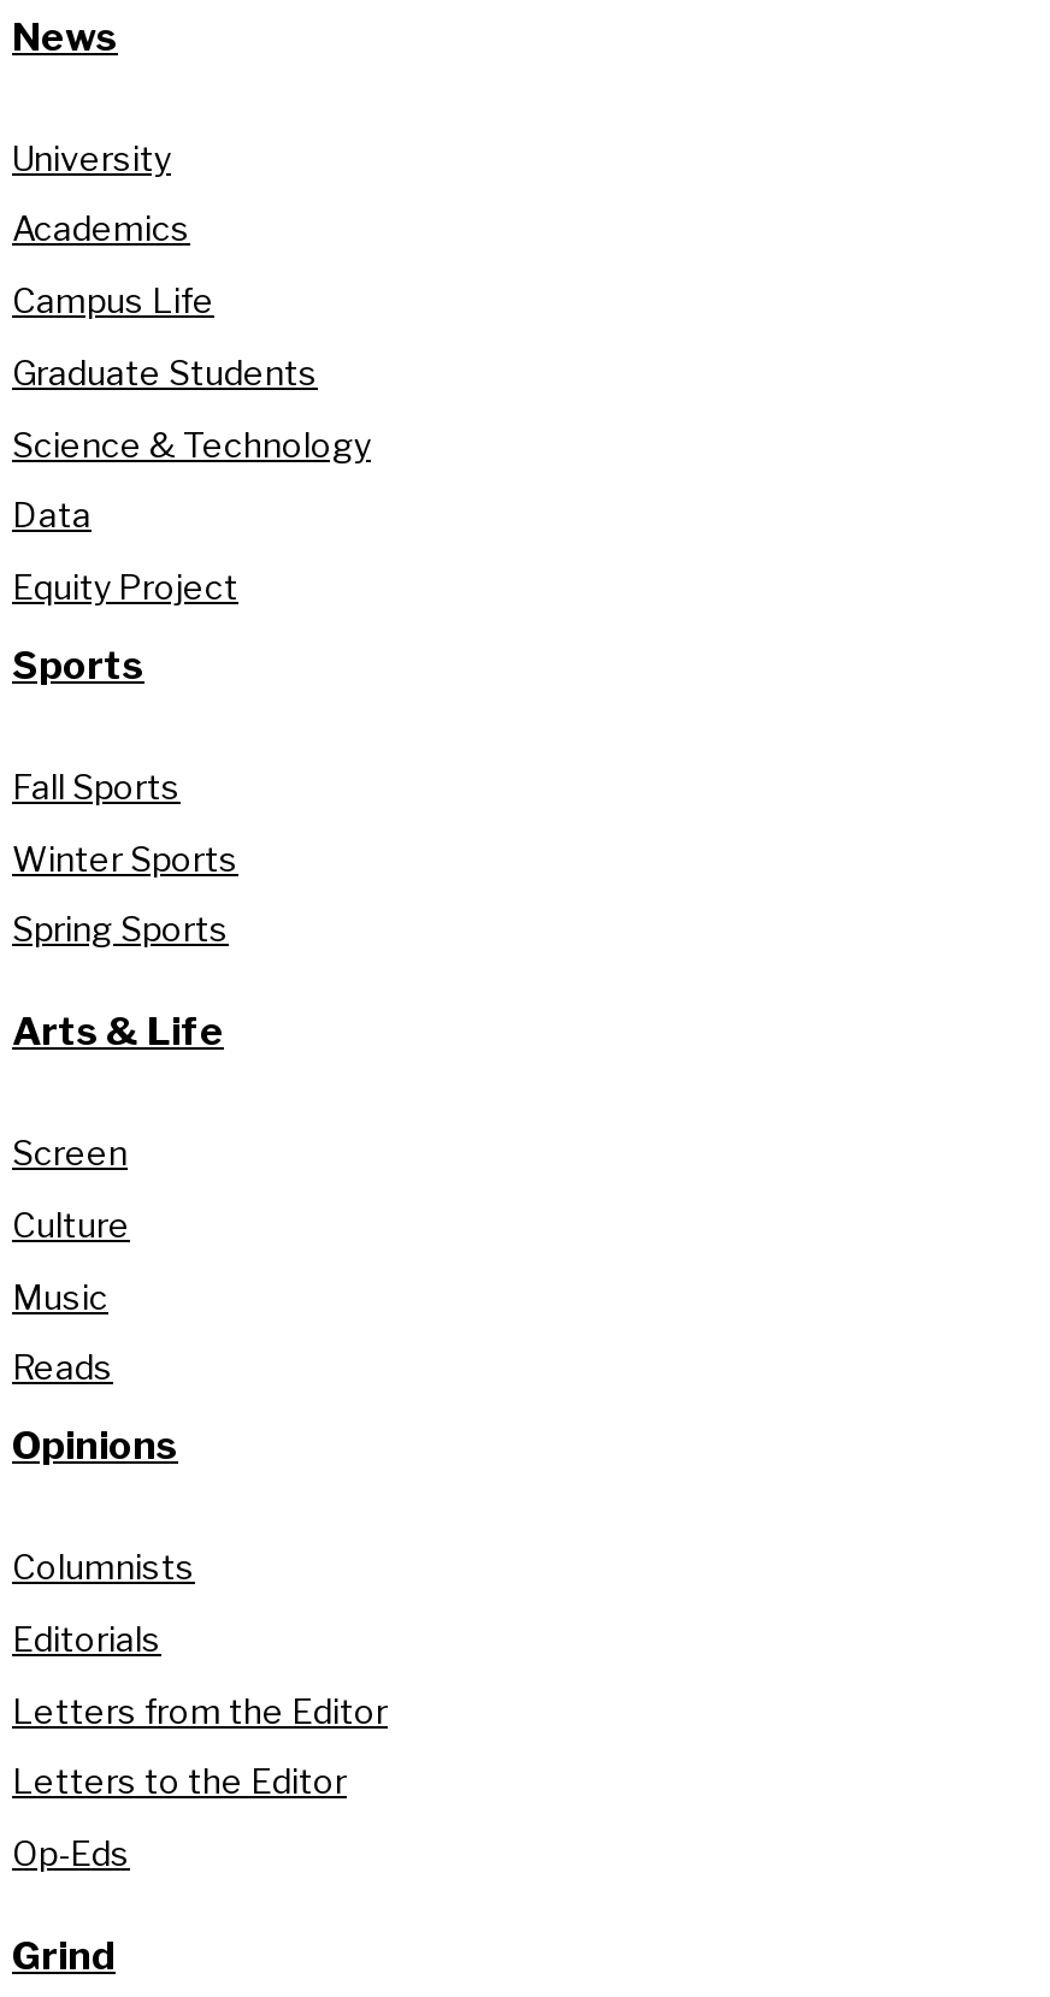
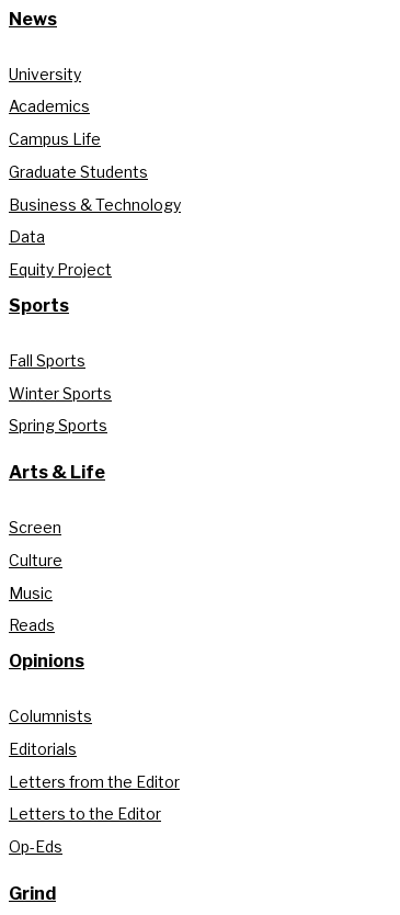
[12,423,371,464] Science & Technology -> [9,195,181,213] Business & Technology

